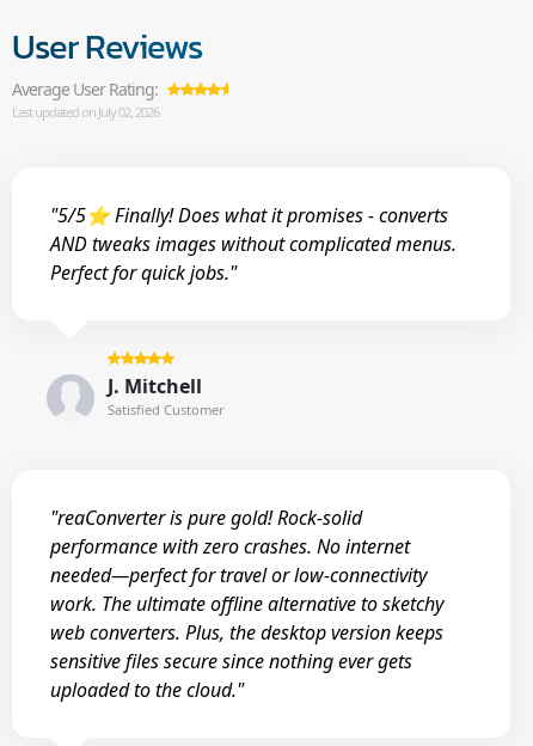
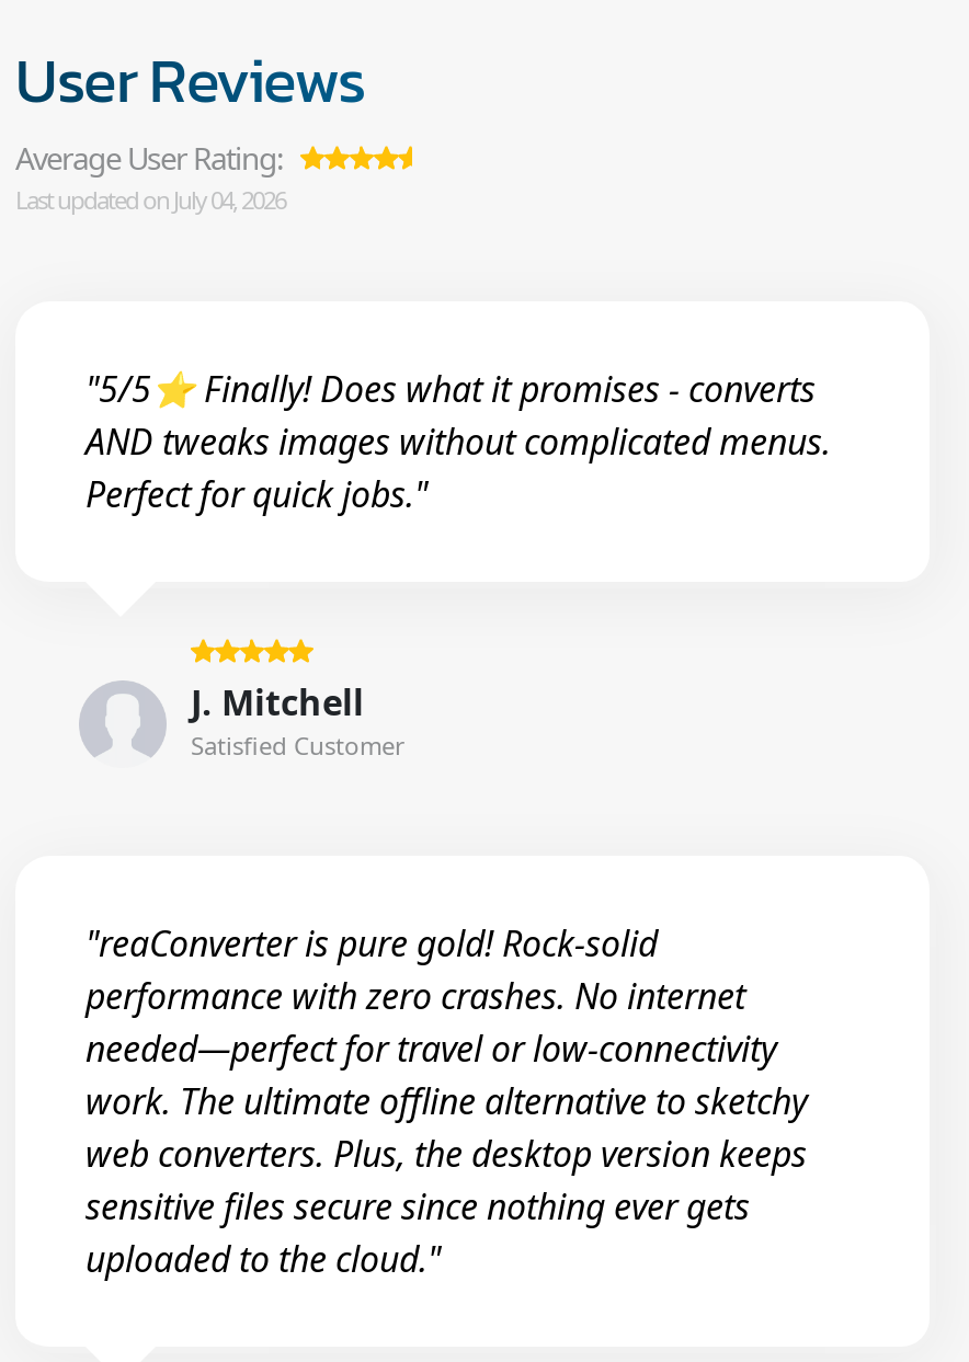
[12,103,159,121] Last updated on July 02, 2026 -> [15,183,285,215] Last updated on July 04, 2026

